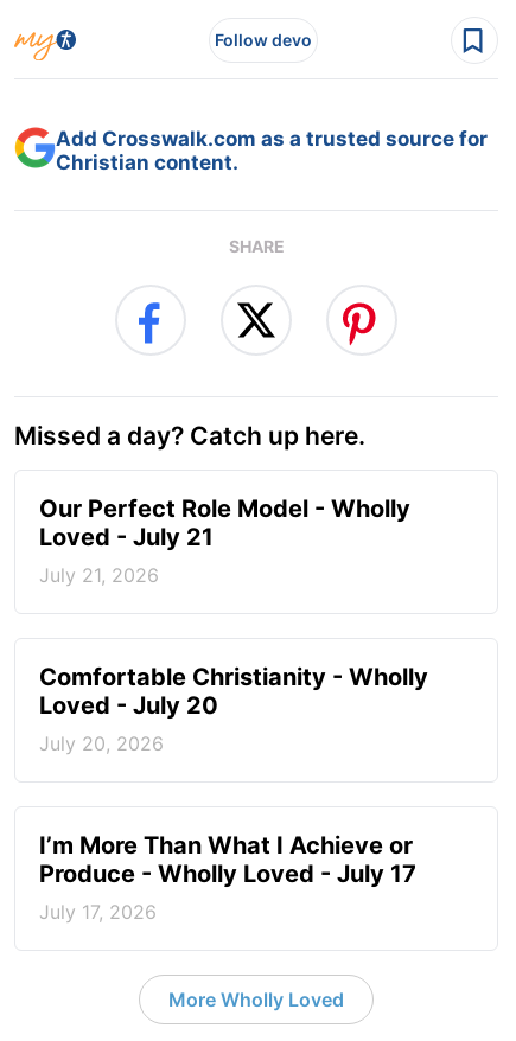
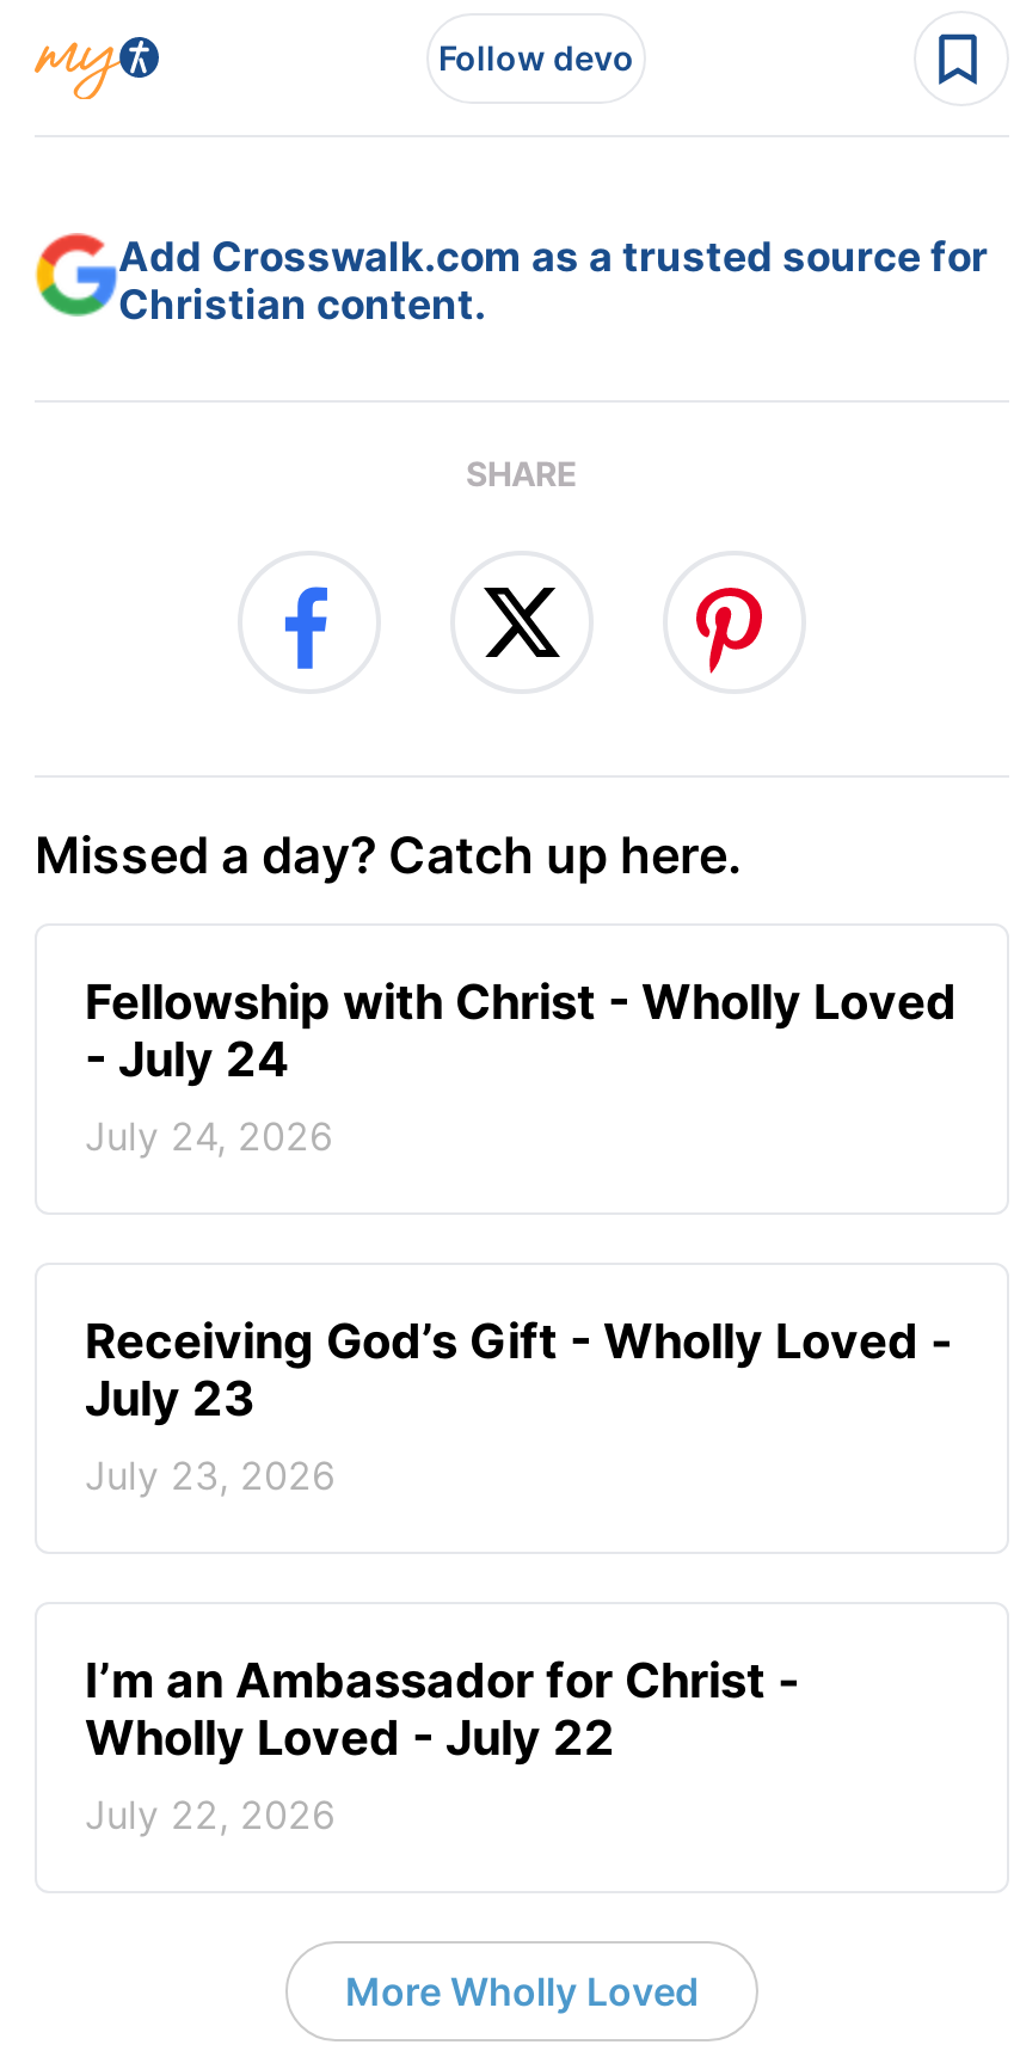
[39,494,410,587] Our Perfect Role Model - Wholly | Loved - July 21 | July 21, 2026 -> [85,974,957,1160] Fellowship with Christ - Wholly Loved | - July 24 | July 24, 2026
[39,663,428,755] Comfortable Christianity - Wholly | Loved - July 20 | July 20, 2026 -> [85,1313,952,1499] Receiving God’s Gift - Wholly Loved - | July 23 | July 23, 2026
[39,831,416,924] I’m More Than What I Achieve or | Produce - Wholly Loved - July 17 | July 17, 2026 -> [85,1652,799,1838] I’m an Ambassador for Christ - | Wholly Loved - July 22 | July 22, 2026

